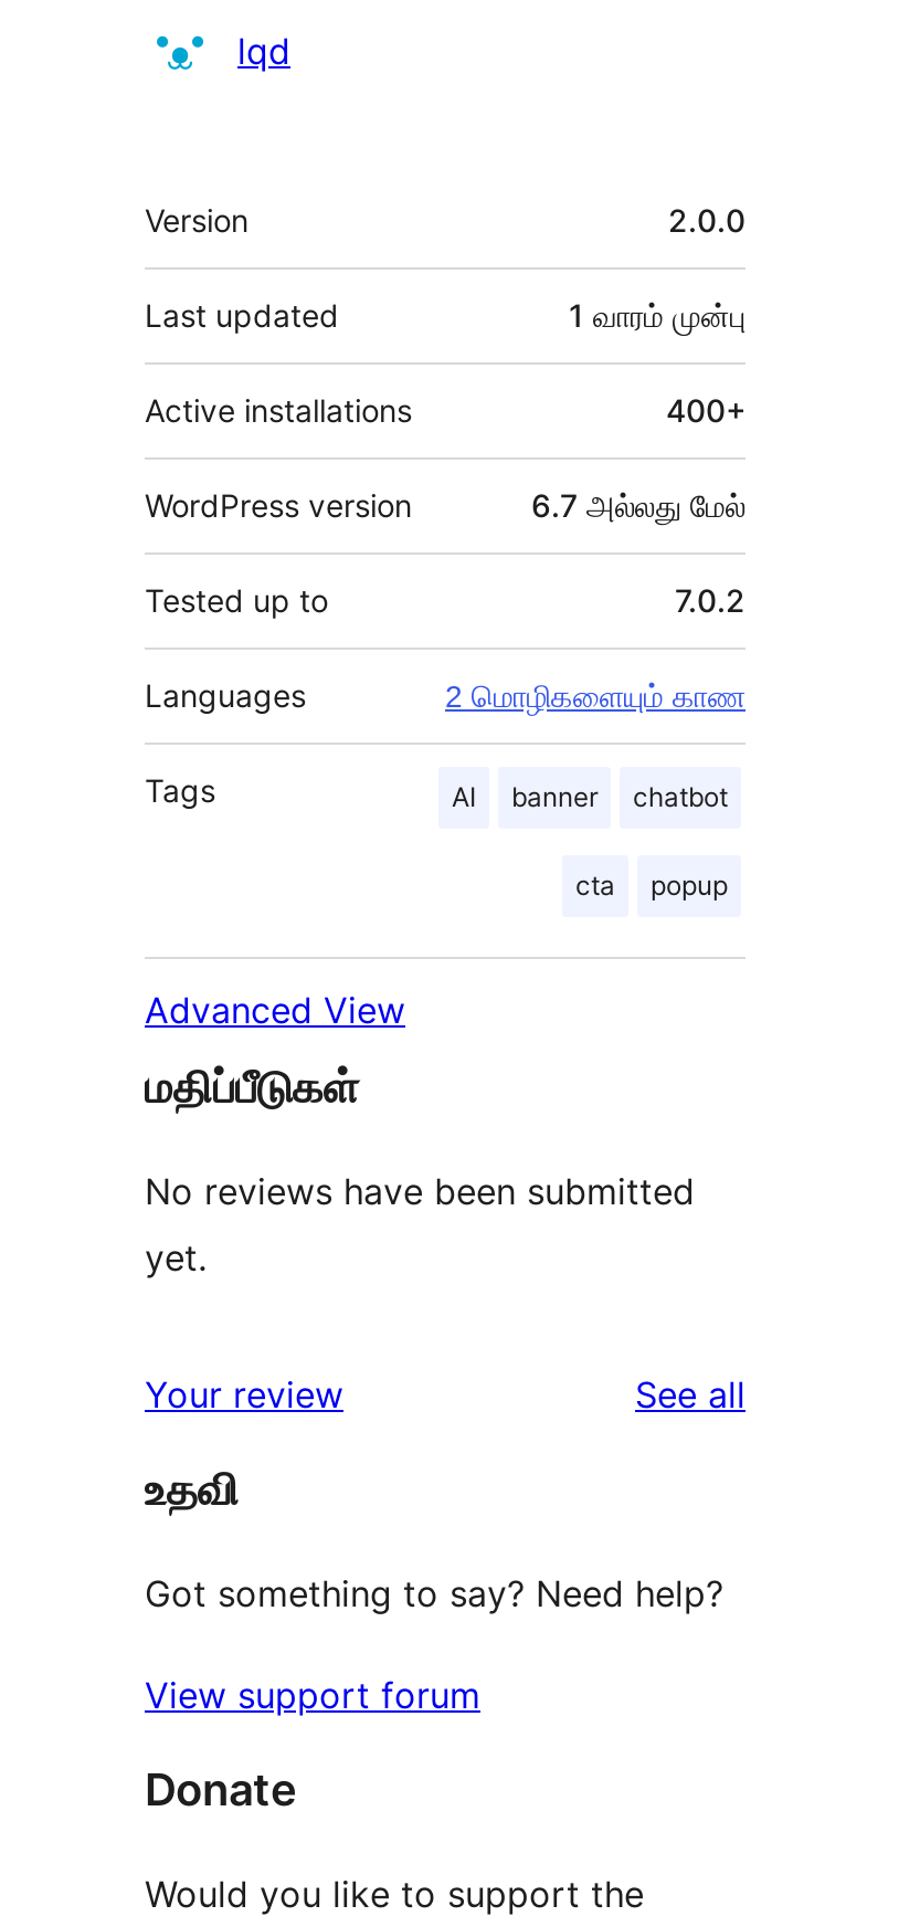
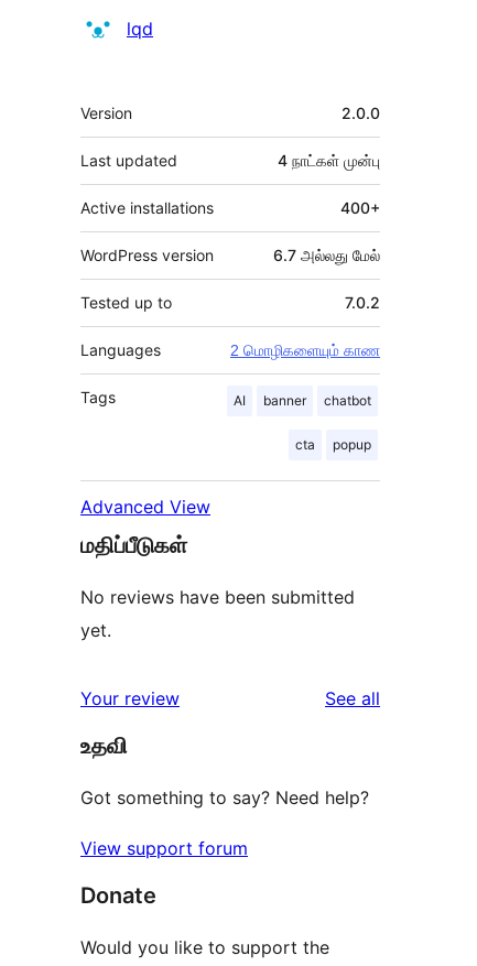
[569,296,745,334] 1 வாரம் முன்பு -> [278,151,380,170] 4 நாட்கள் முன்பு

